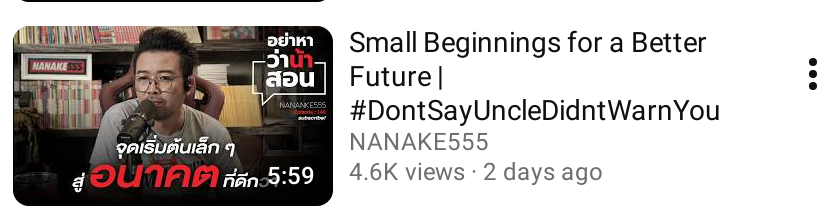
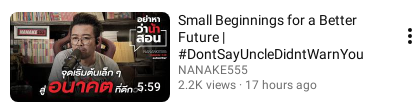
[349,158,465,186] 4.6K views -> [178,78,236,92] 2.2K views
[483,158,603,186] 2 days ago -> [245,78,317,92] 17 hours ago

